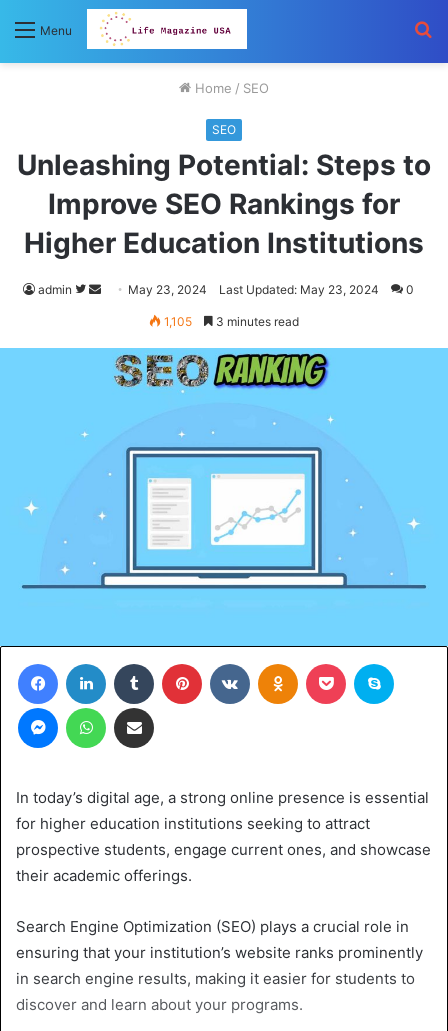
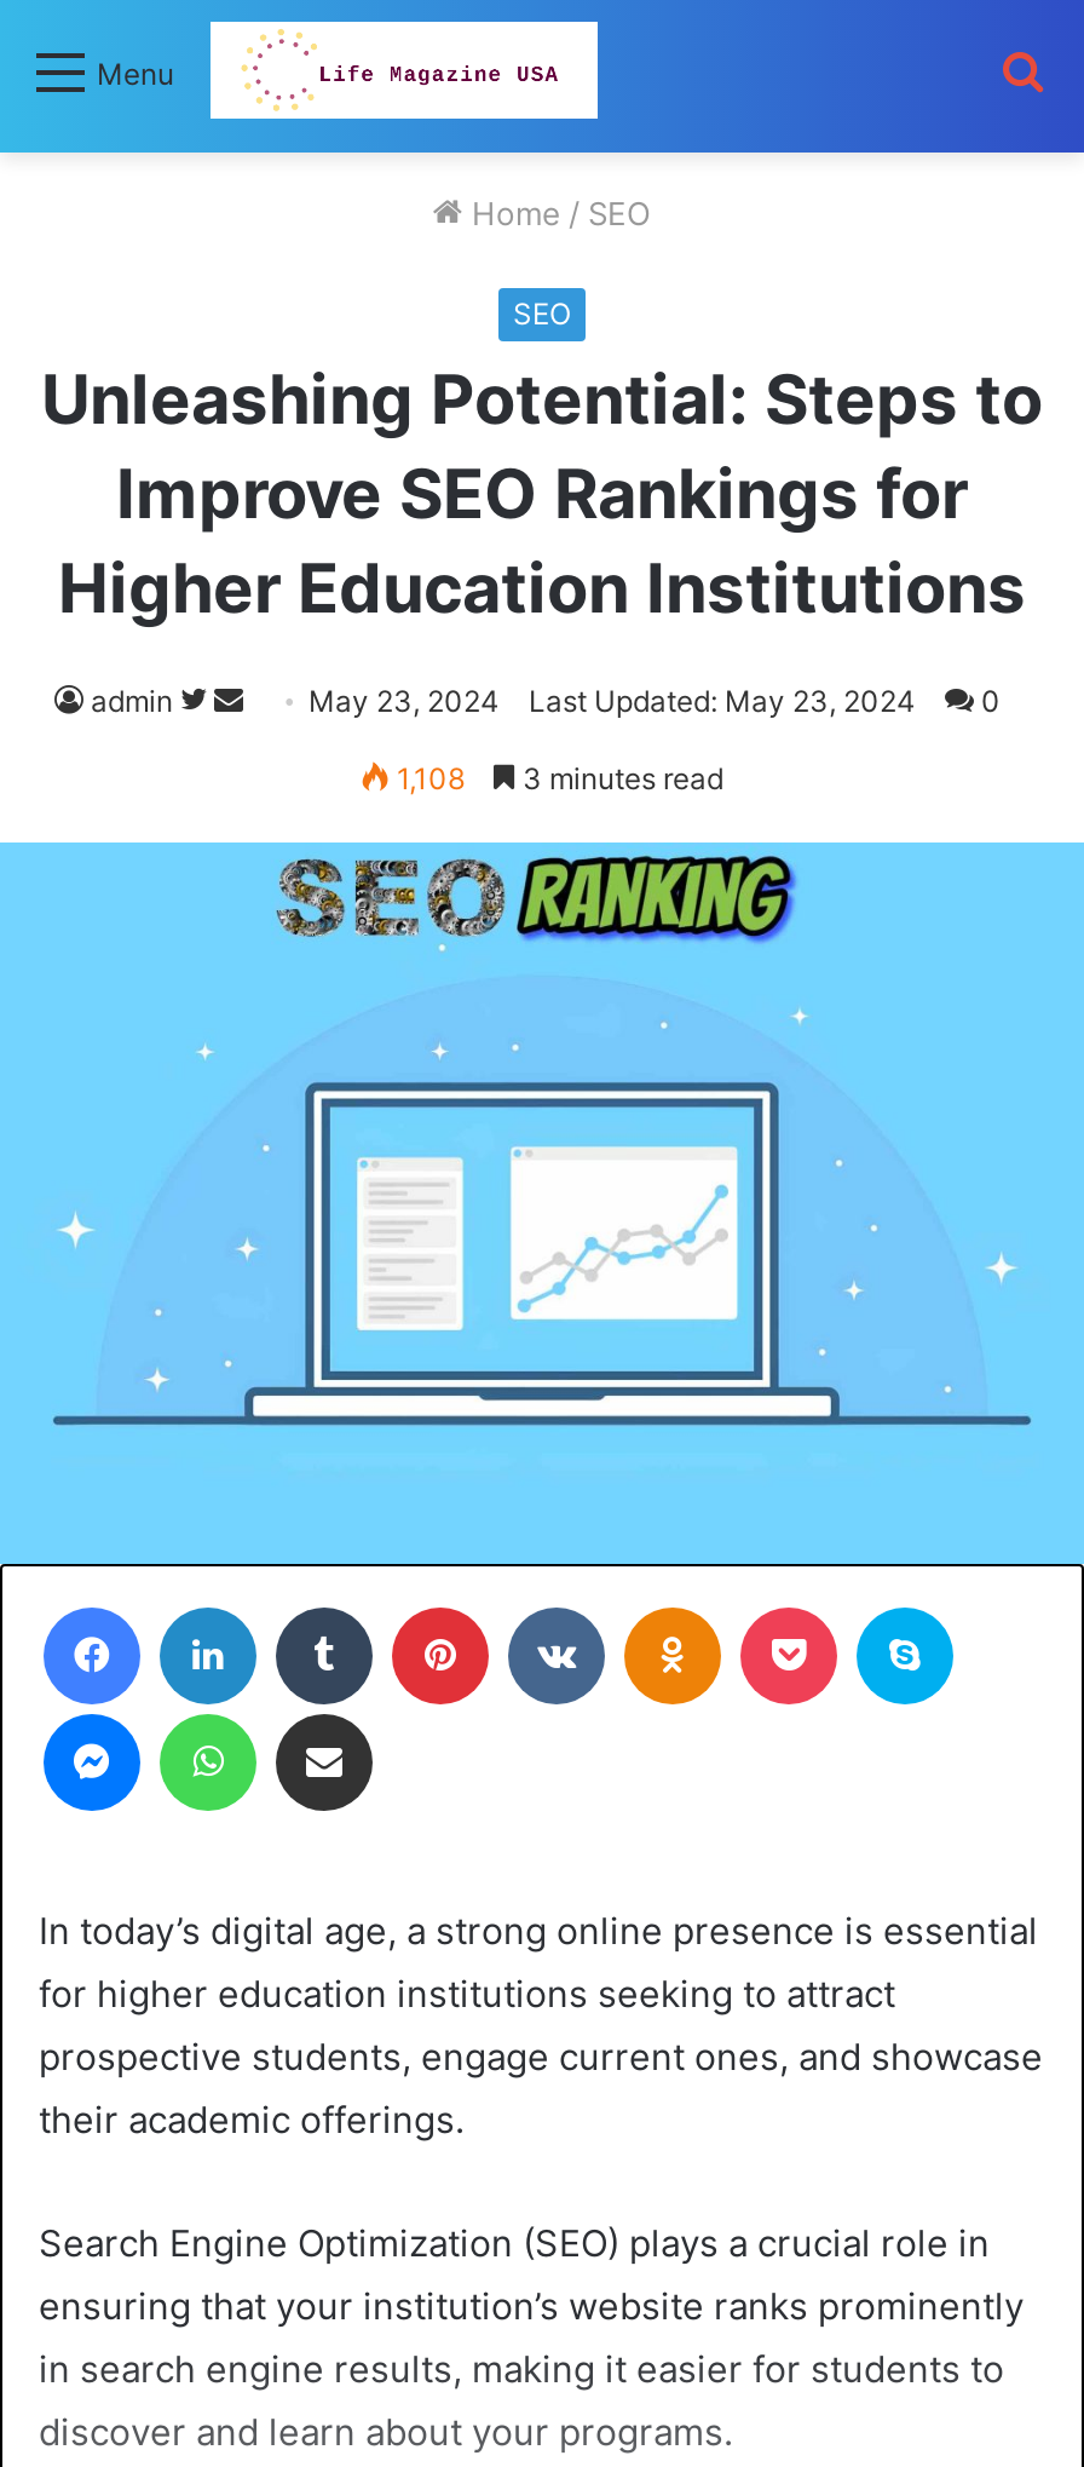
[161,314,299,329] 1,105 3 minutes read -> [390,759,723,796] 1,108 3 minutes read

